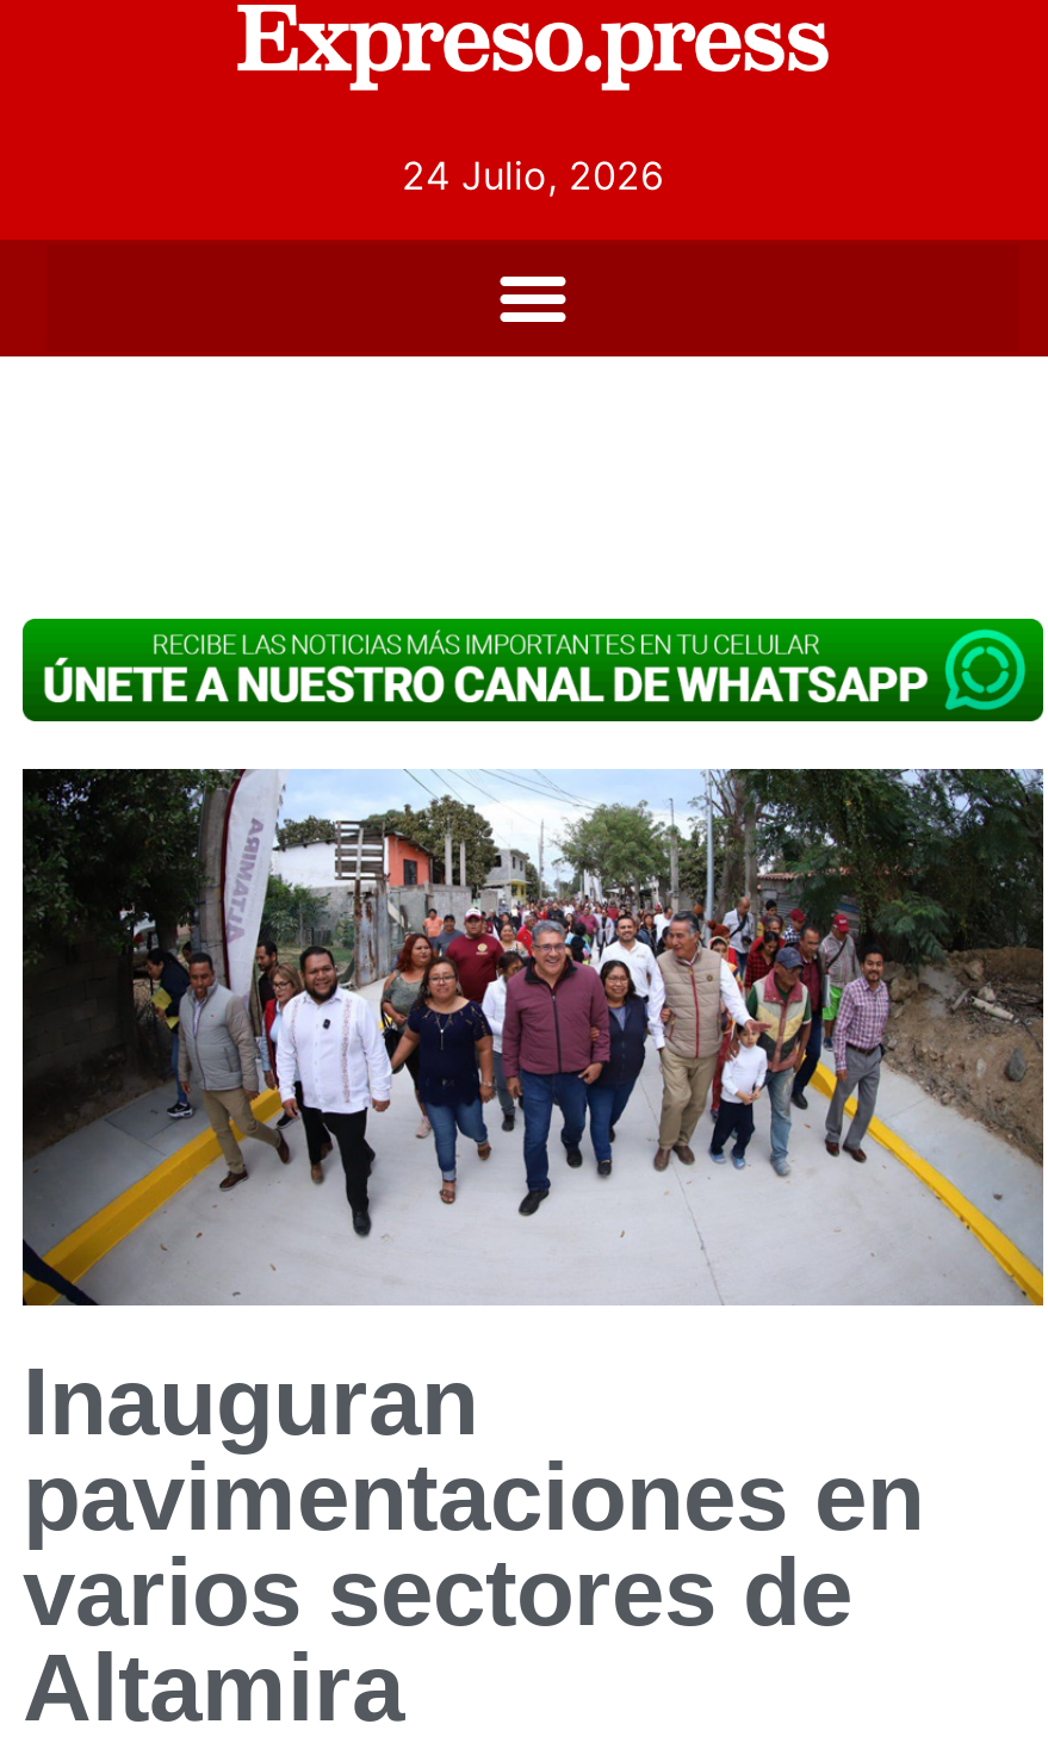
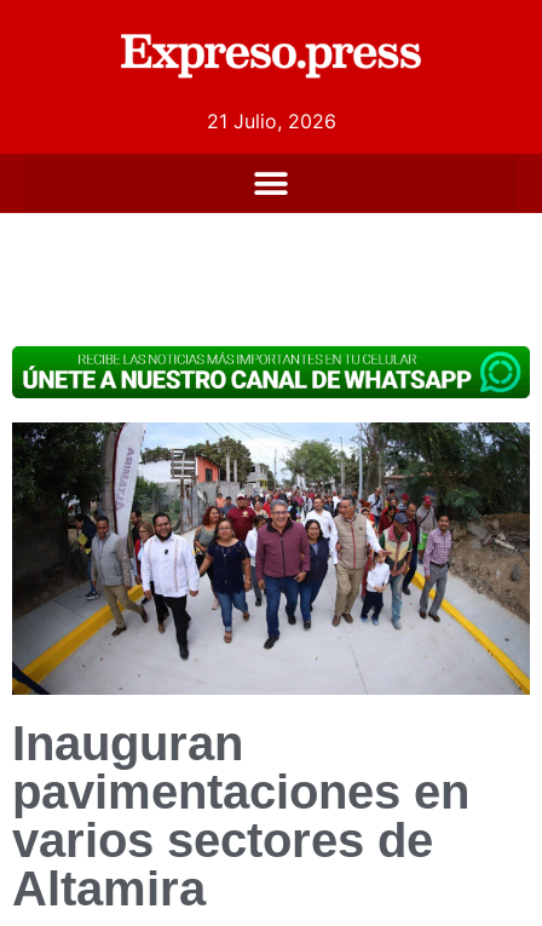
[402,152,664,200] 24 Julio, 2026 -> [206,109,336,134] 21 Julio, 2026

